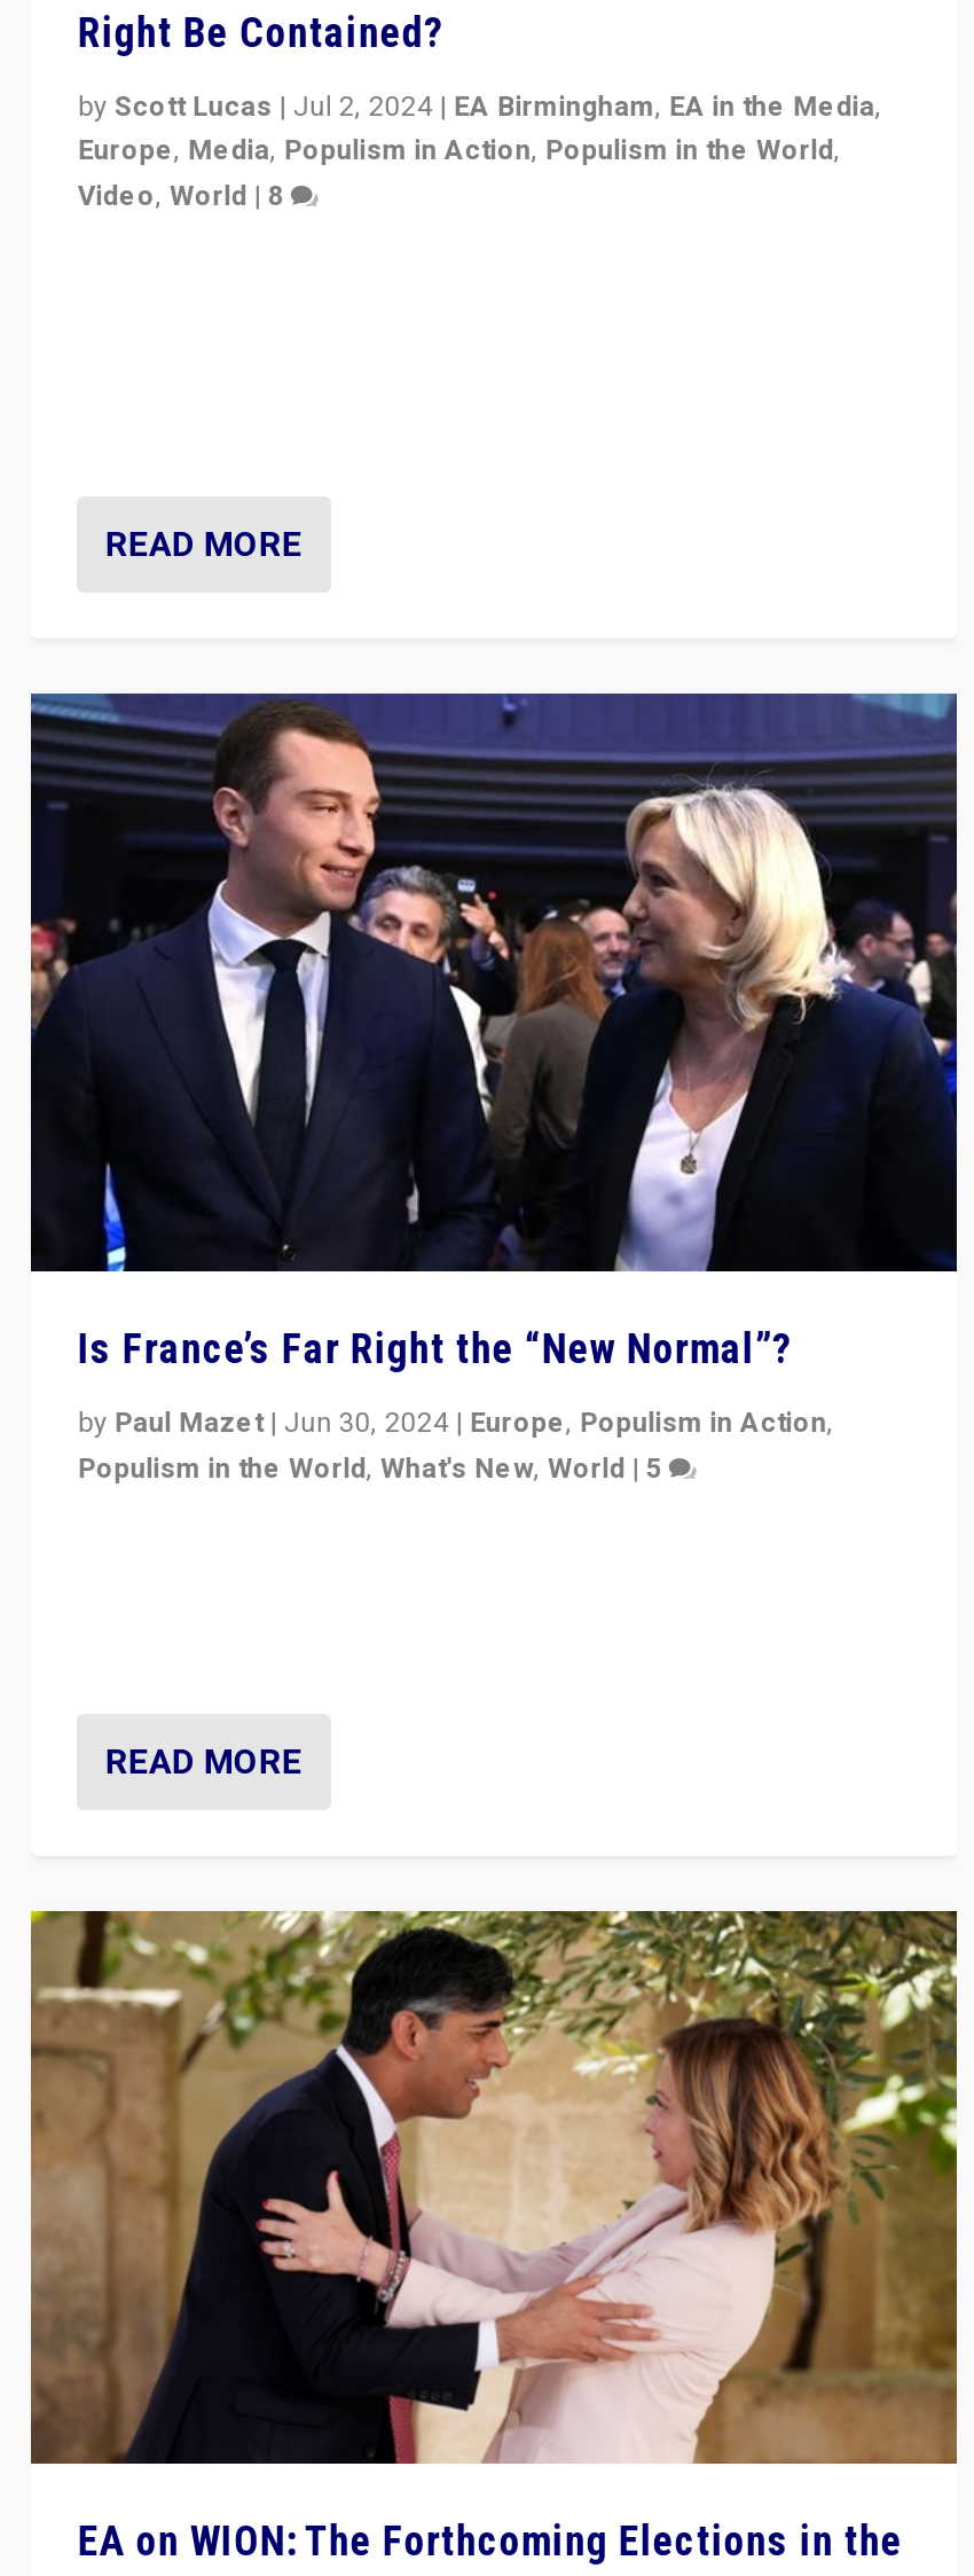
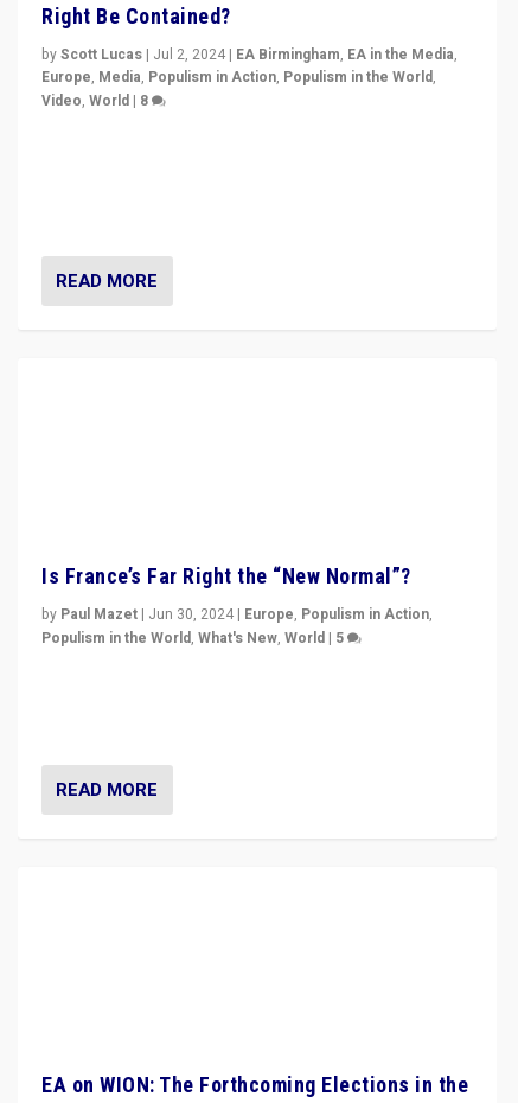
[29,690,959,1275] [image] -> none
[29,1910,959,2467] [image] -> none

